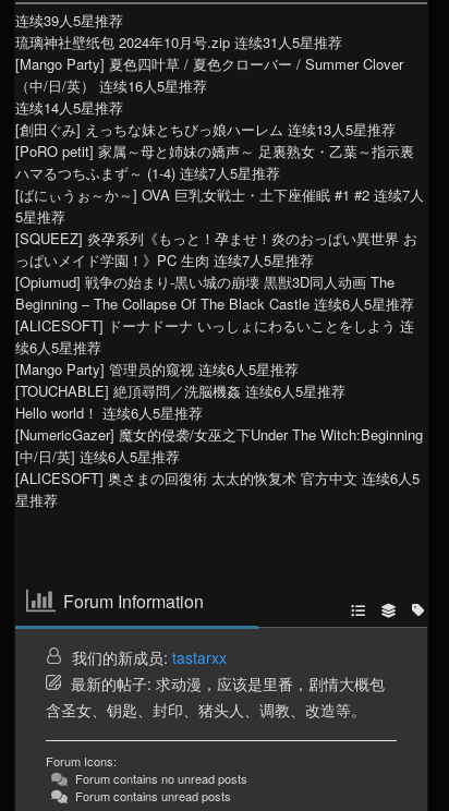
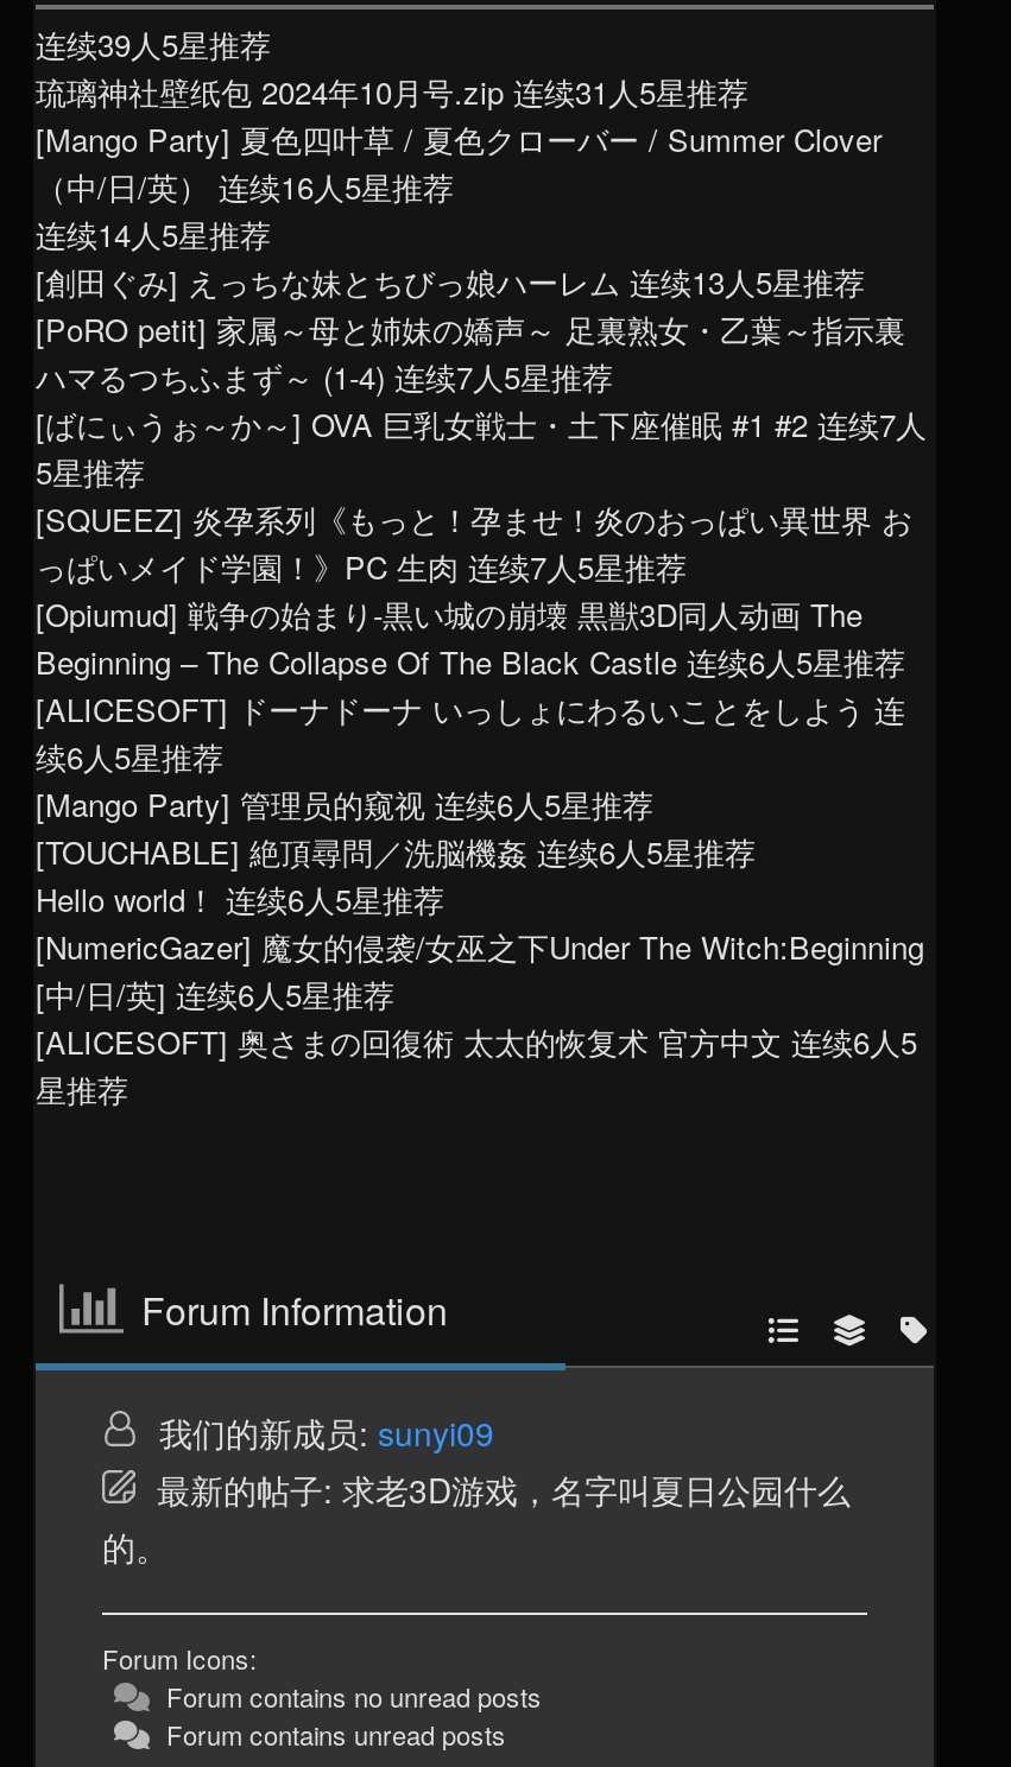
[46,647,385,721] 我们的新成员: tastarxx | 最新的帖子:求动漫，应该是里番，剧情大概包 | 含圣女、钥匙、封印、猪头人、调教、改造等。 -> [102,1409,851,1571] 我们的新成员: sunyi09 | 最新的帖子:求老3D游戏，名字叫夏日公园什么 | 的。

